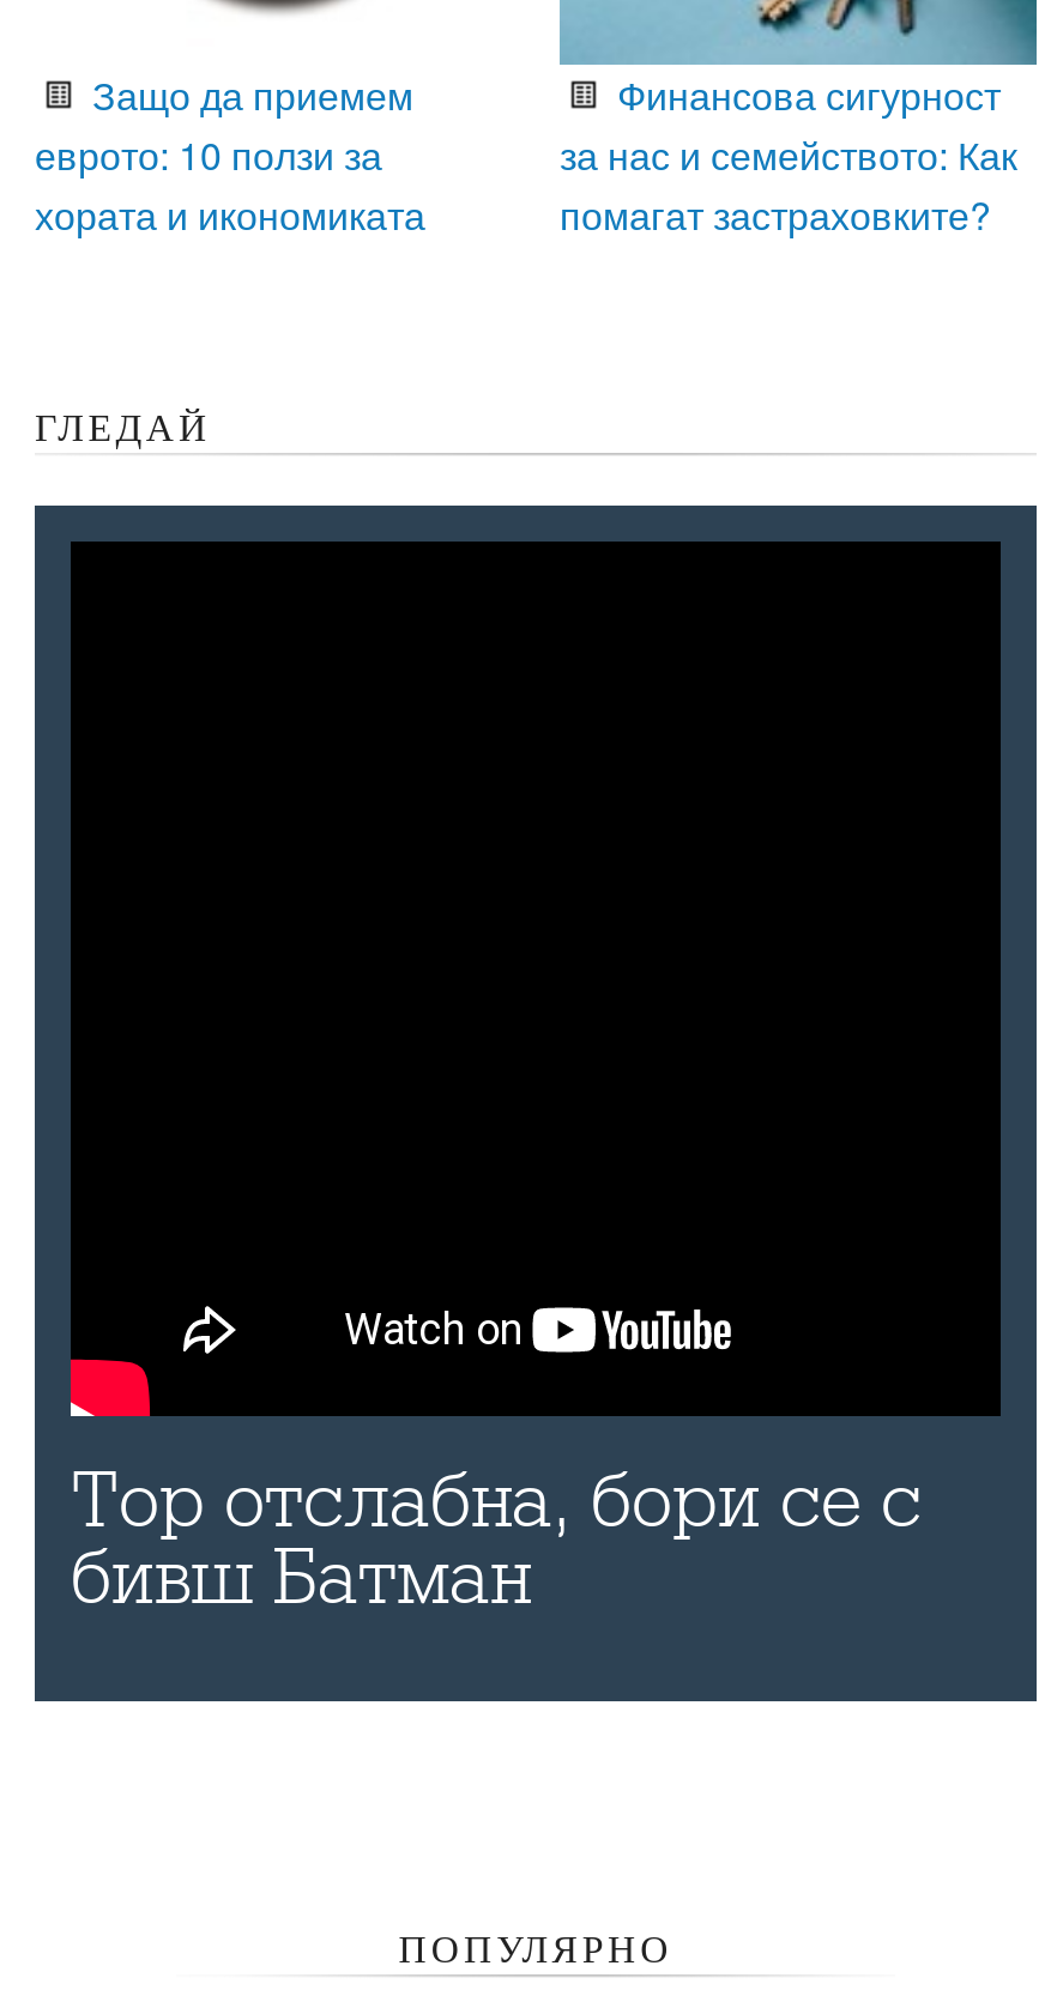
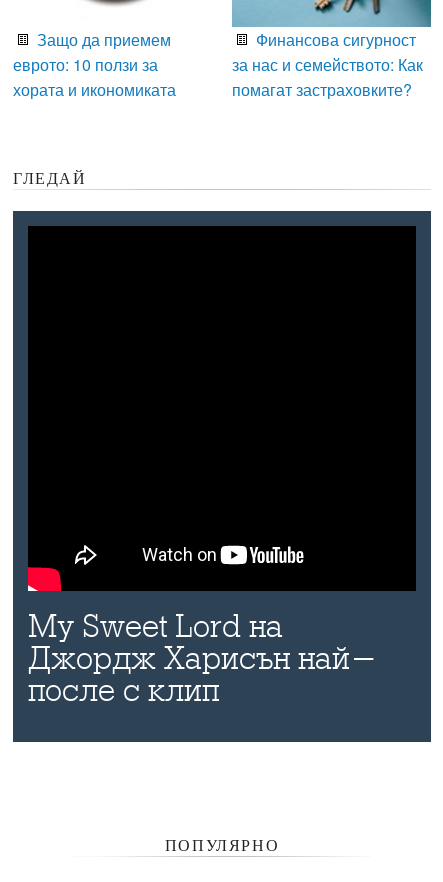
[71,1456,922,1621] Тор отслабна, бори се с | бивш Батман -> [28,608,377,709] My Sweet Lord на | Джордж Харисън най- | после с клип

